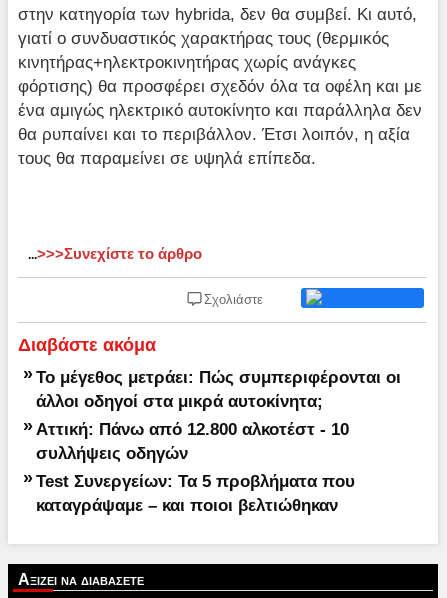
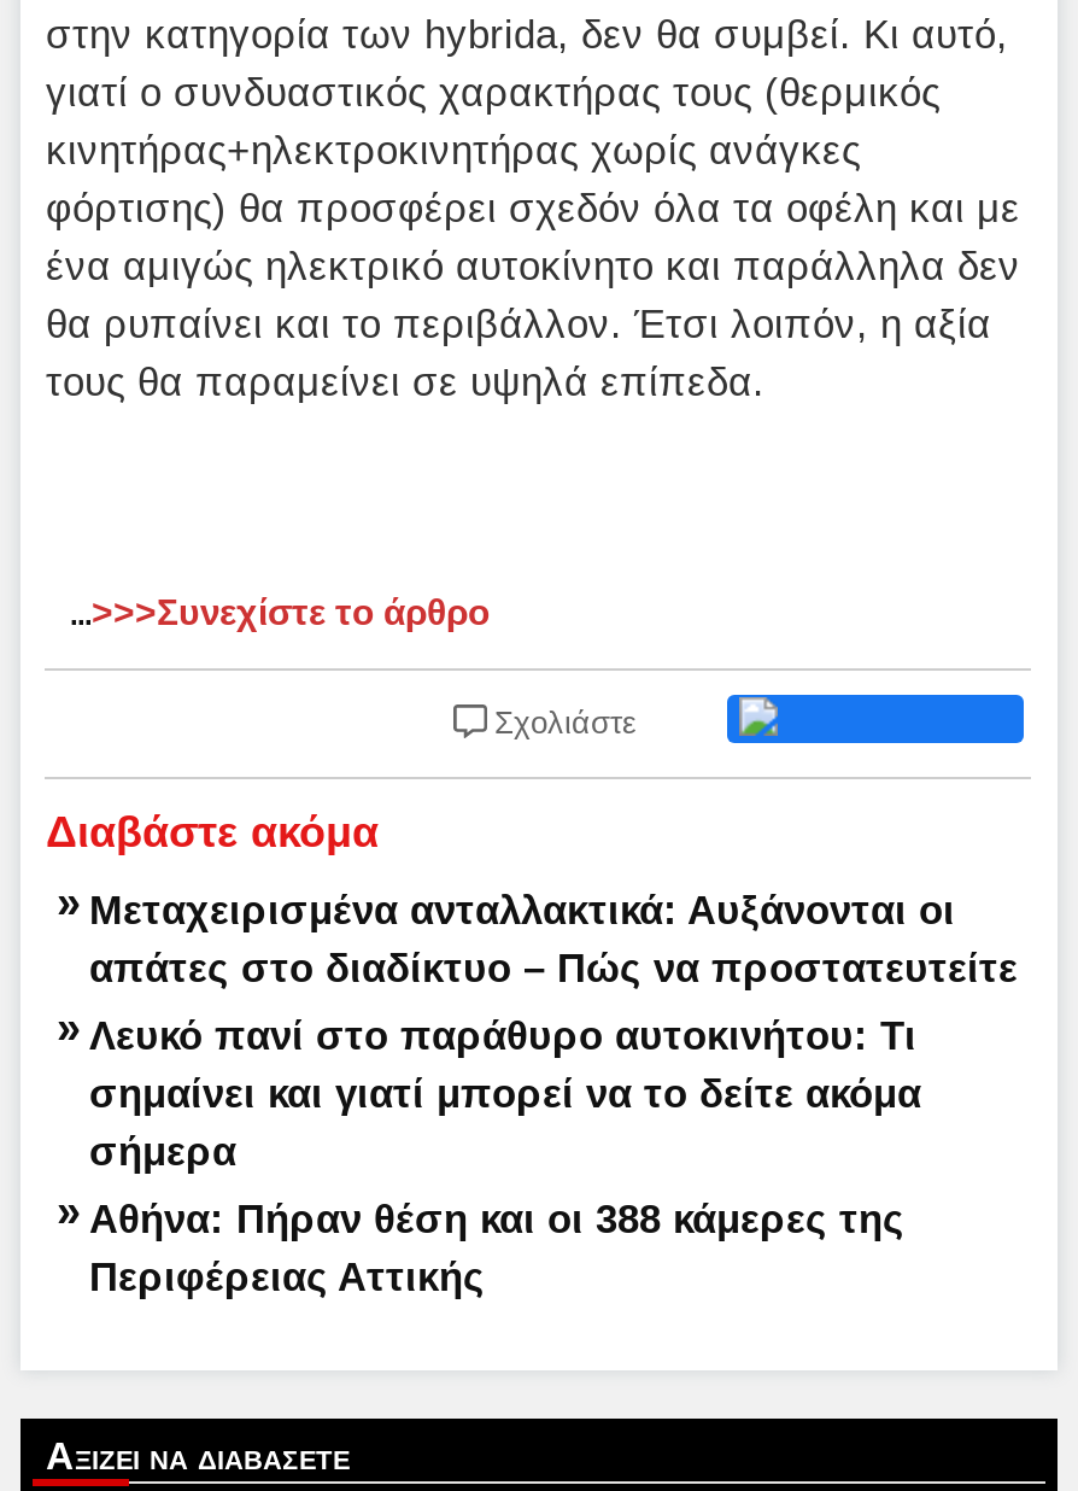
[23,364,401,514] » Το μέγεθος μετράει: Πώς συμπεριφέρονται οι | άλλοι οδηγοί στα μικρά αυτοκίνητα; | » Αττική: Πάνω από 12.800 αλκοτέστ - 10 | συλλήψεις οδηγών | » Test Συνεργείων: Τα 5 προβλήματα που | καταγράψαμε – και ποιοι βελτιώθηκαν -> [57,877,1018,1297] » Mεταχειρισμένα ανταλλακτικά: Αυξάνονται οι | απάτες στο διαδίκτυο – Πώς να προστατευτείτε | » Λευκό πανί στο παράθυρο αυτοκινήτου: Τι | σημαίνει και γιατί μπορεί να το δείτε ακόμα | σήμερα | » Αθήνα: Πήραν θέση και οι 388 κάμερες της | Περιφέρειας Αττικής

